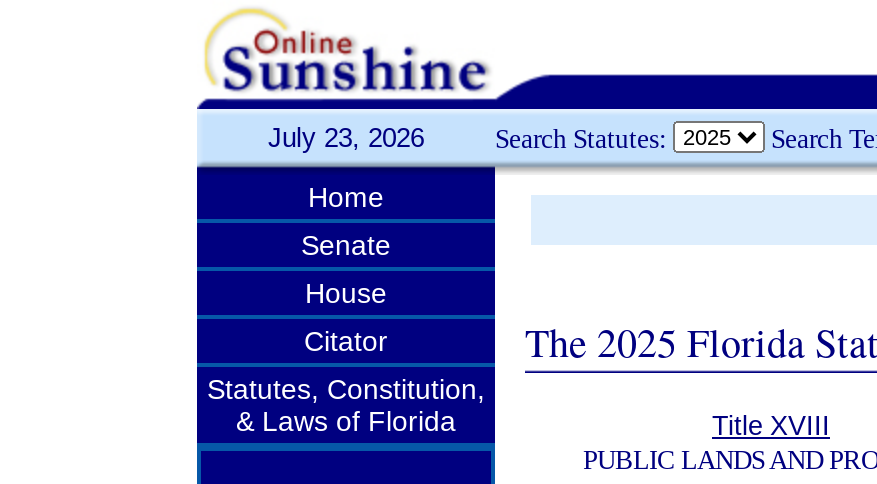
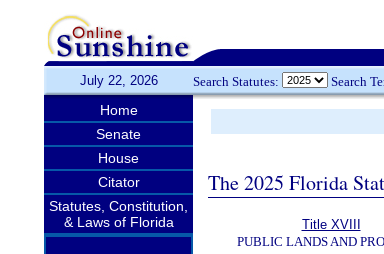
[268,123,424,153] July 23, 2026 -> [79,73,157,88] July 22, 2026

